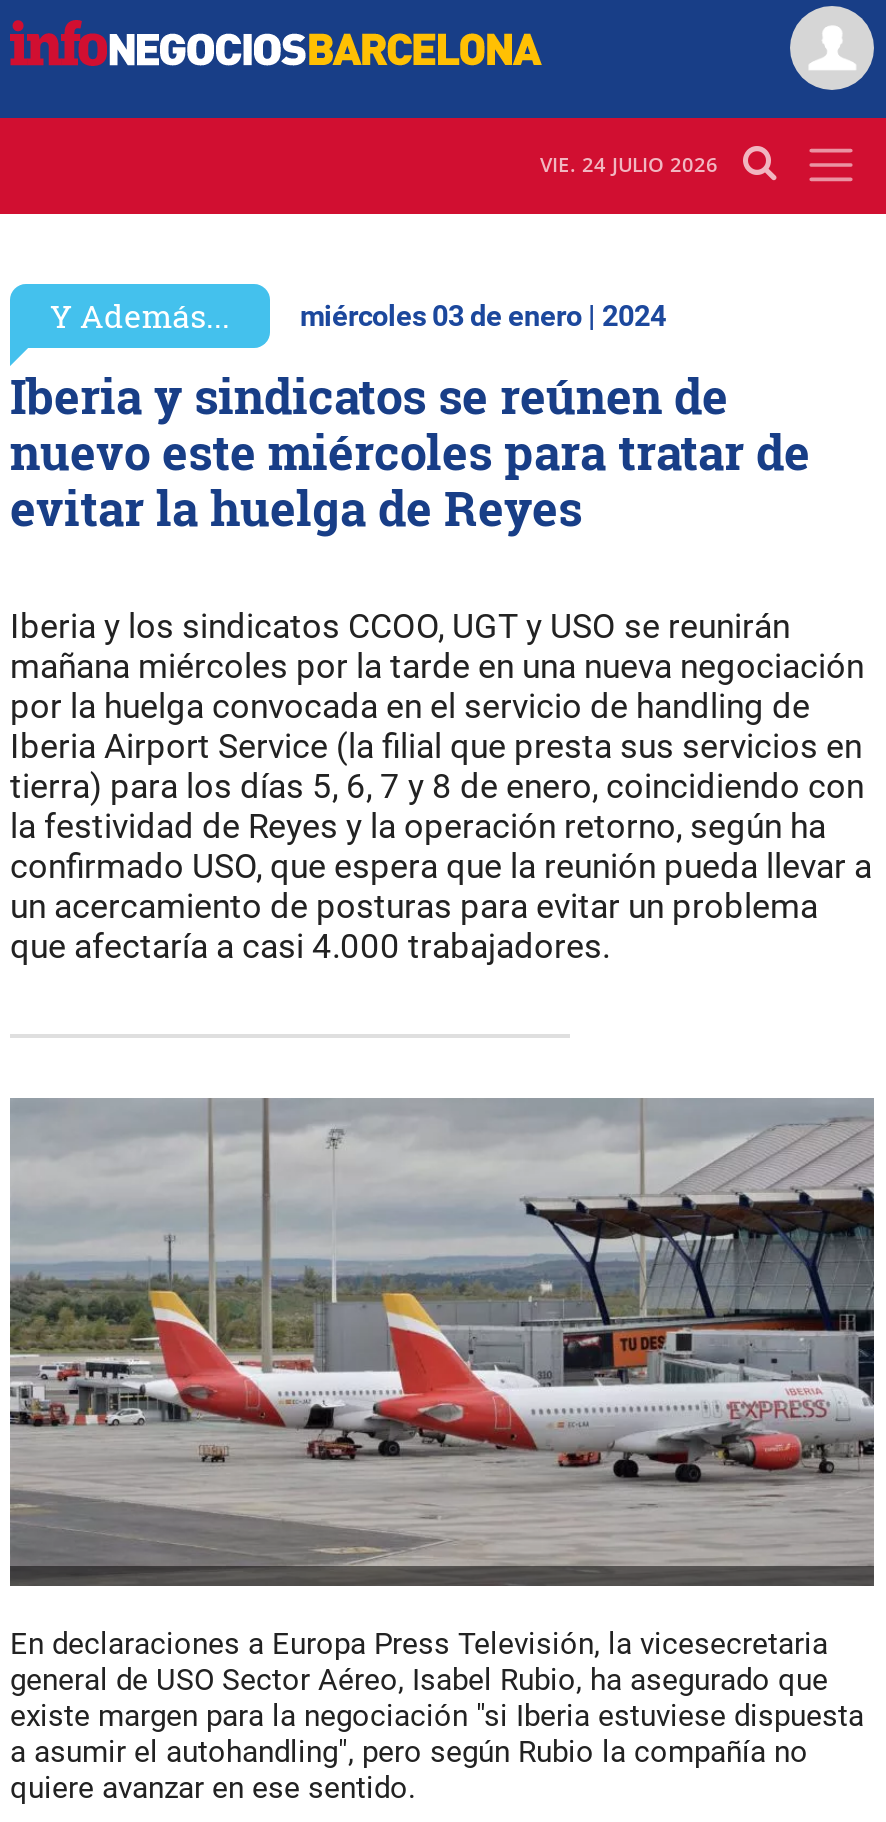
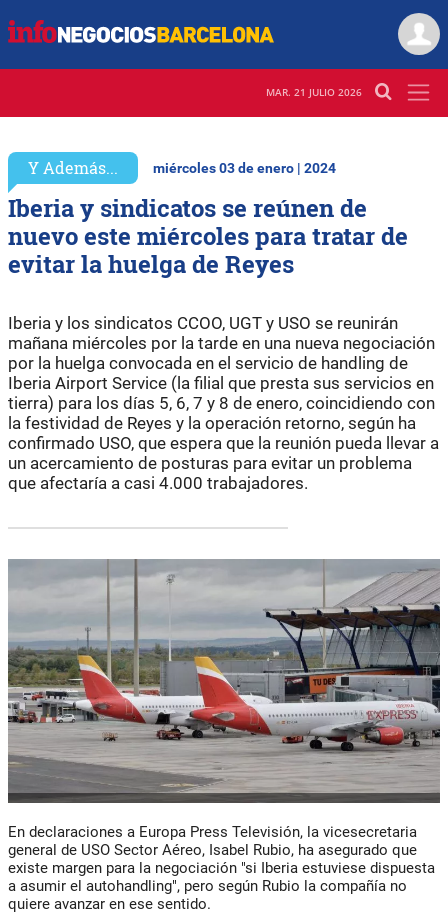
[540,151,718,179] VIE. 24 JULIO 2026 -> [266,85,362,99] MAR. 21 JULIO 2026

